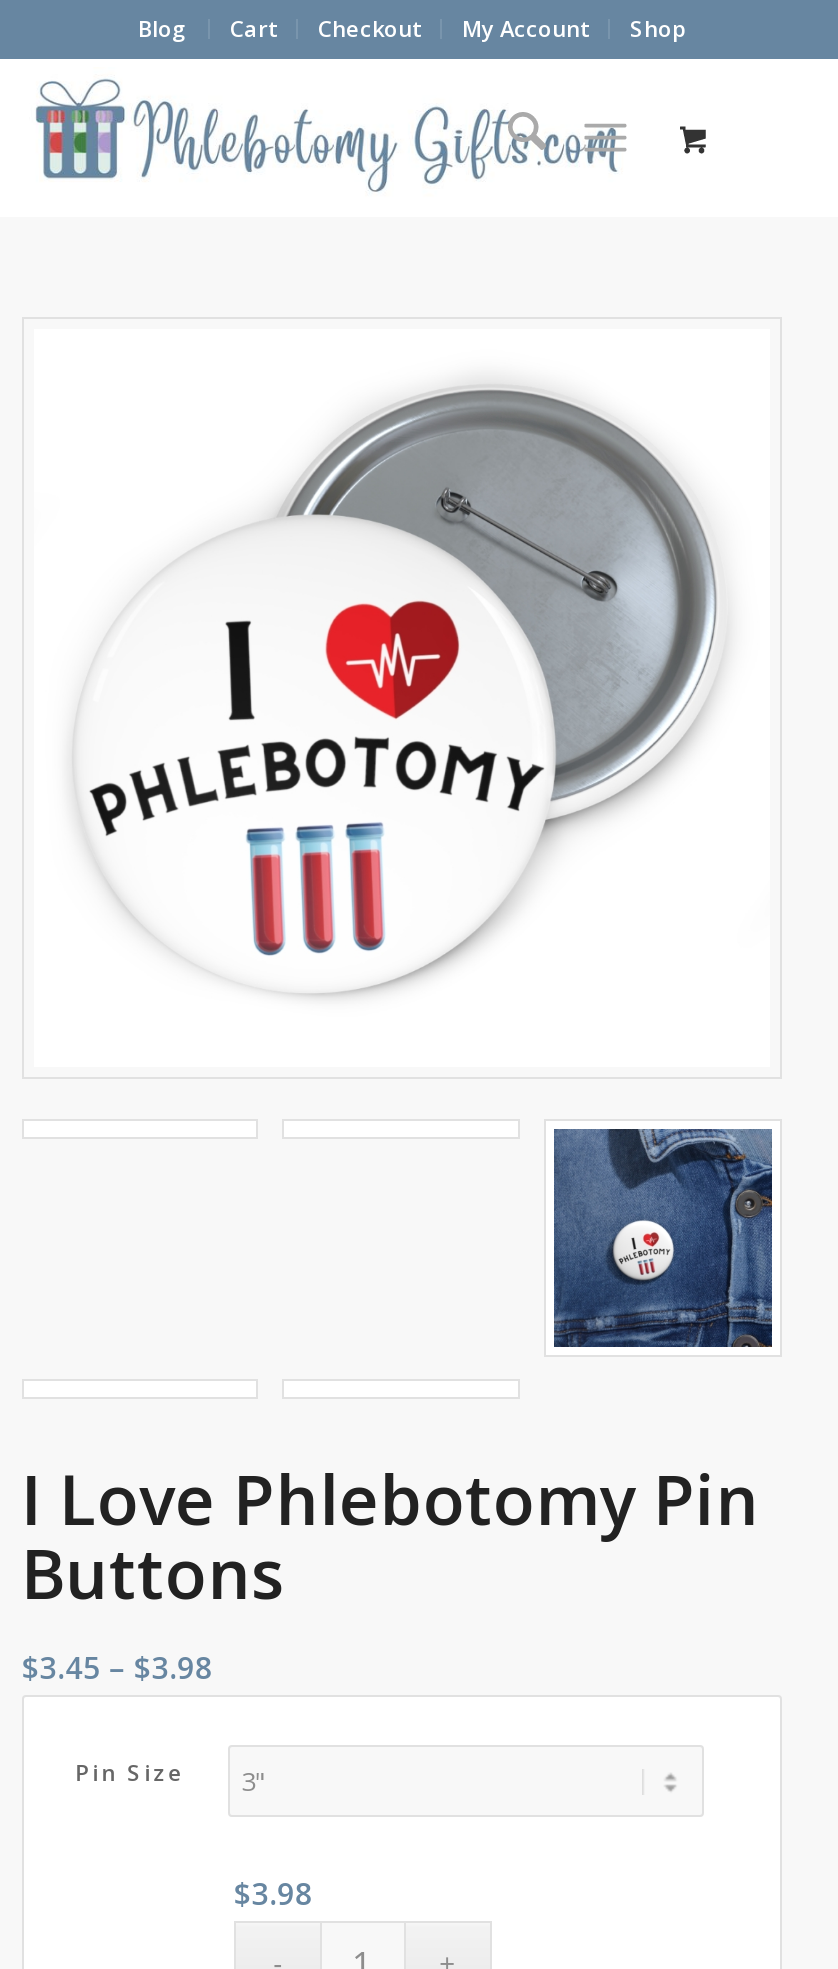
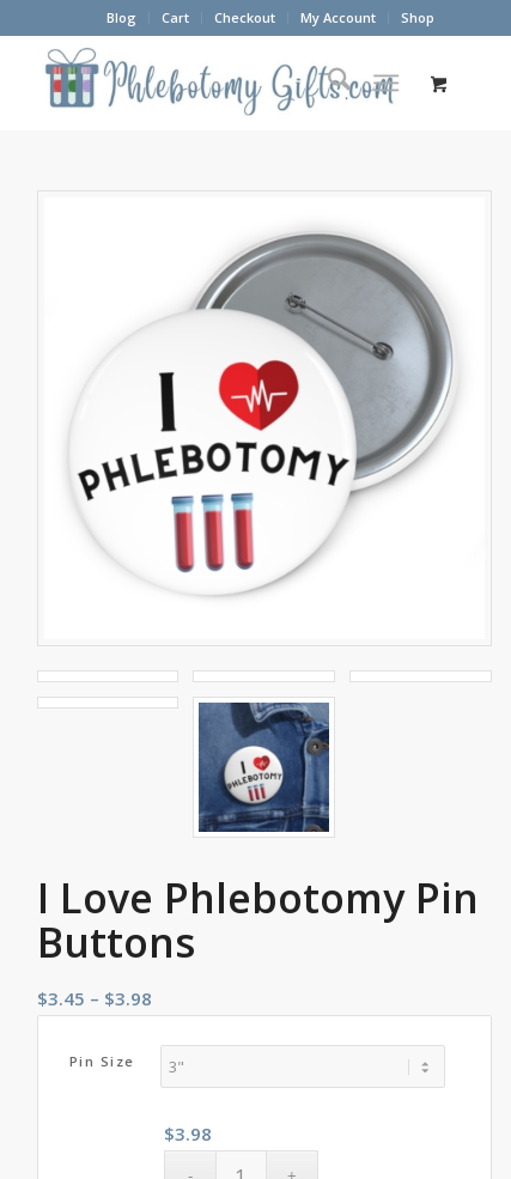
none -> [197,701,330,833] [image]
[552,1127,774,1349] [image] -> none

